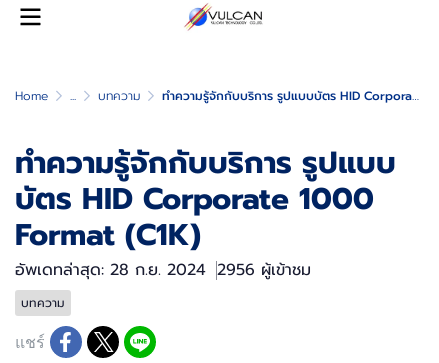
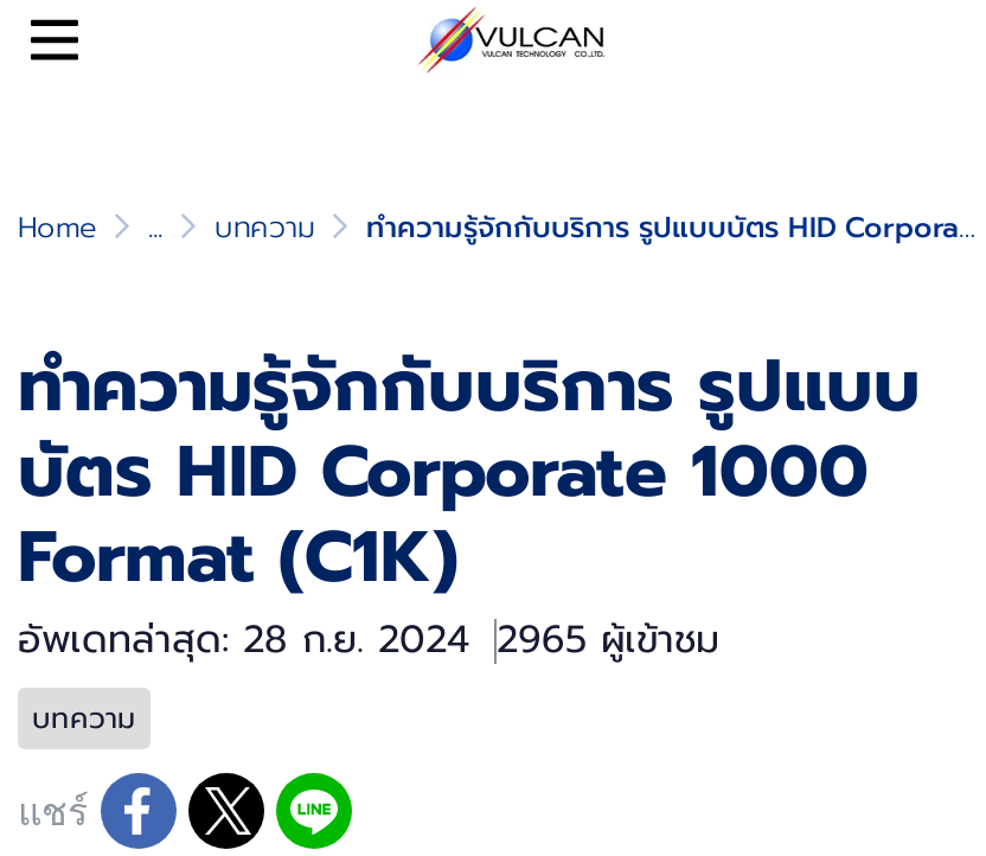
[15,258,311,282] อัพเดทล่าสุด: 28 ก.ย. 2024 2956 ผู้เข้าชม -> [18,612,719,669] อัพเดทล่าสุด: 28 ก.ย. 2024 2965 ผู้เข้าชม

